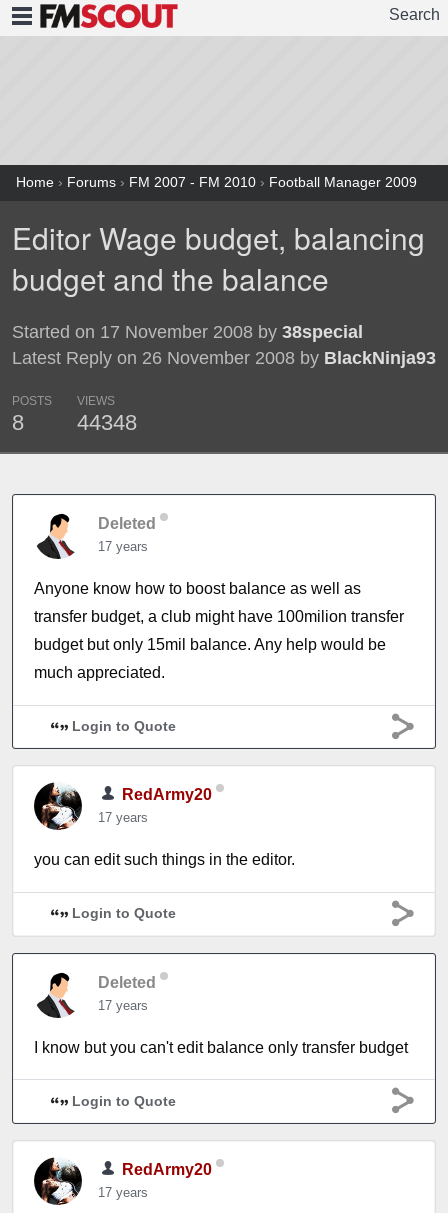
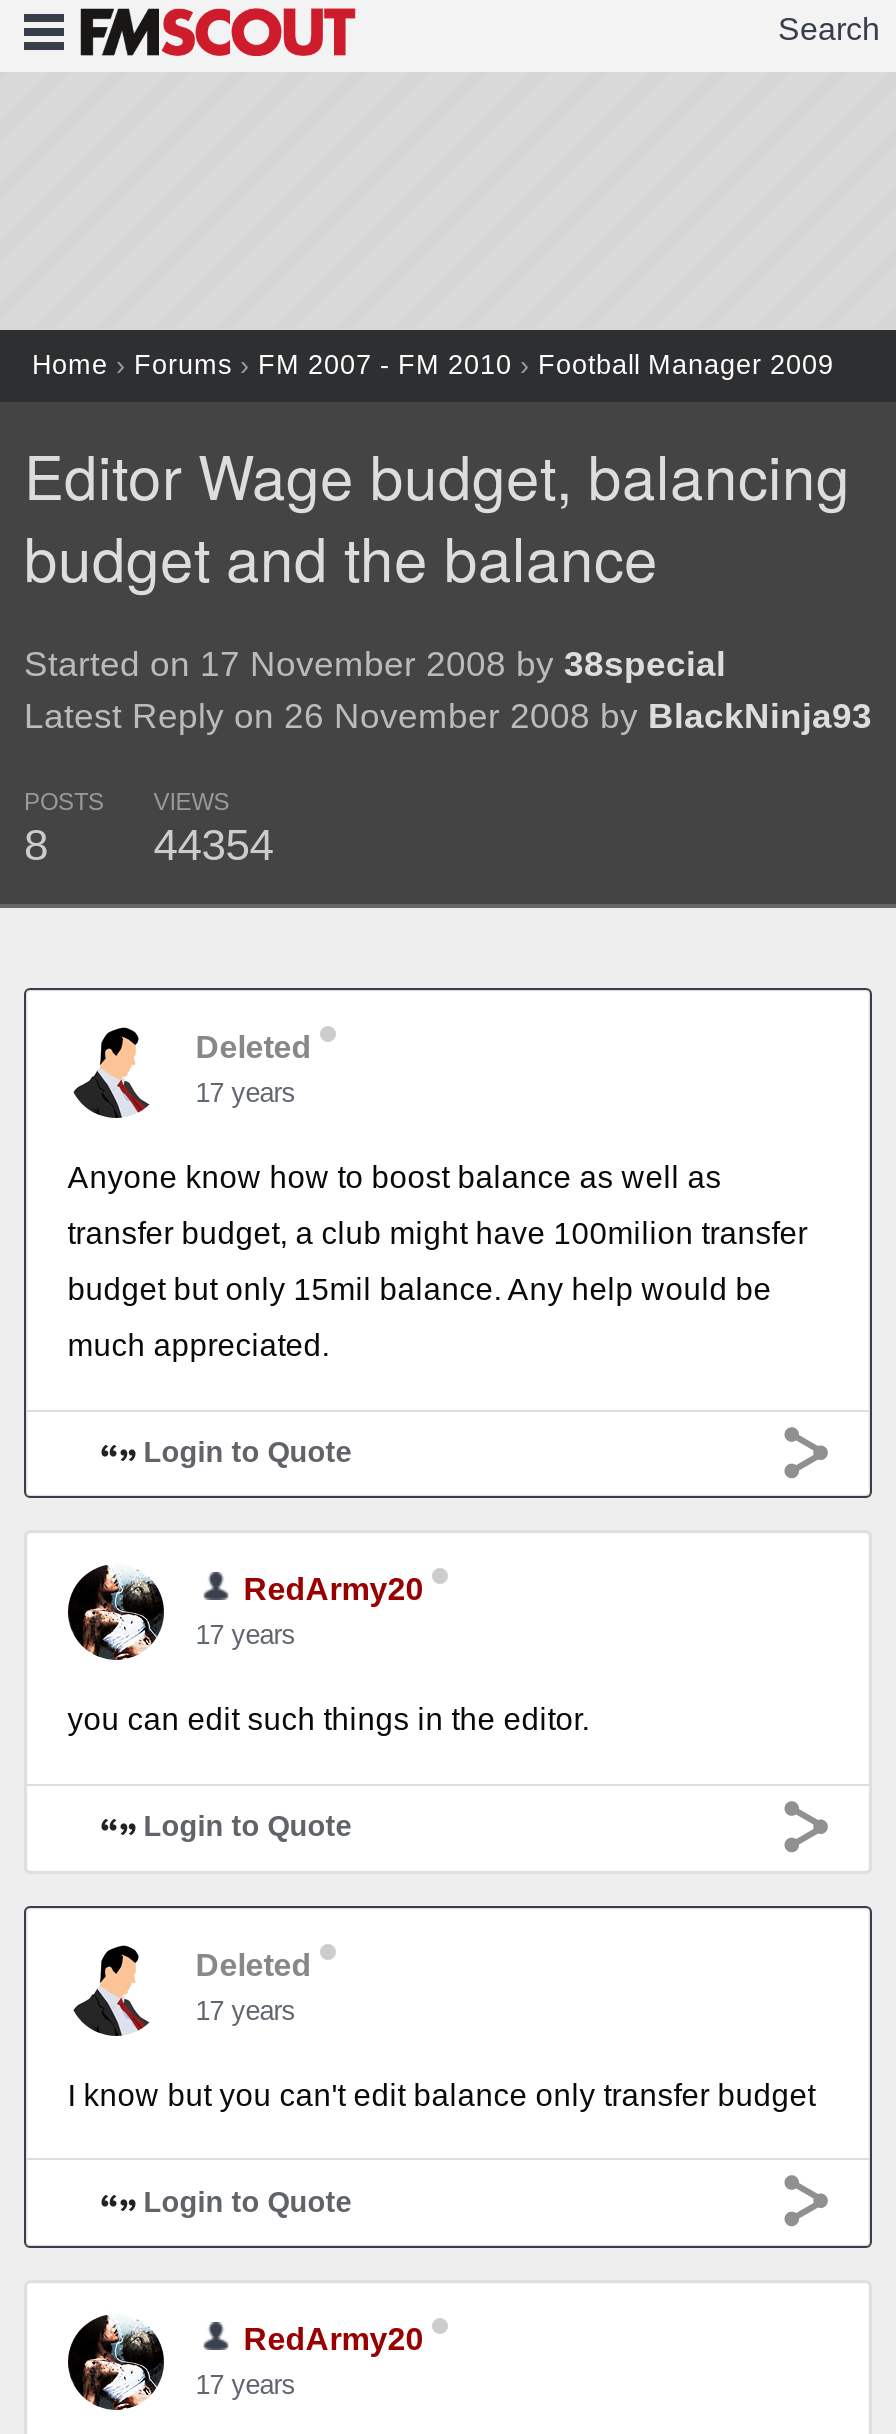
[77,410,137,435] 44348 -> [154,820,274,870] 44354

